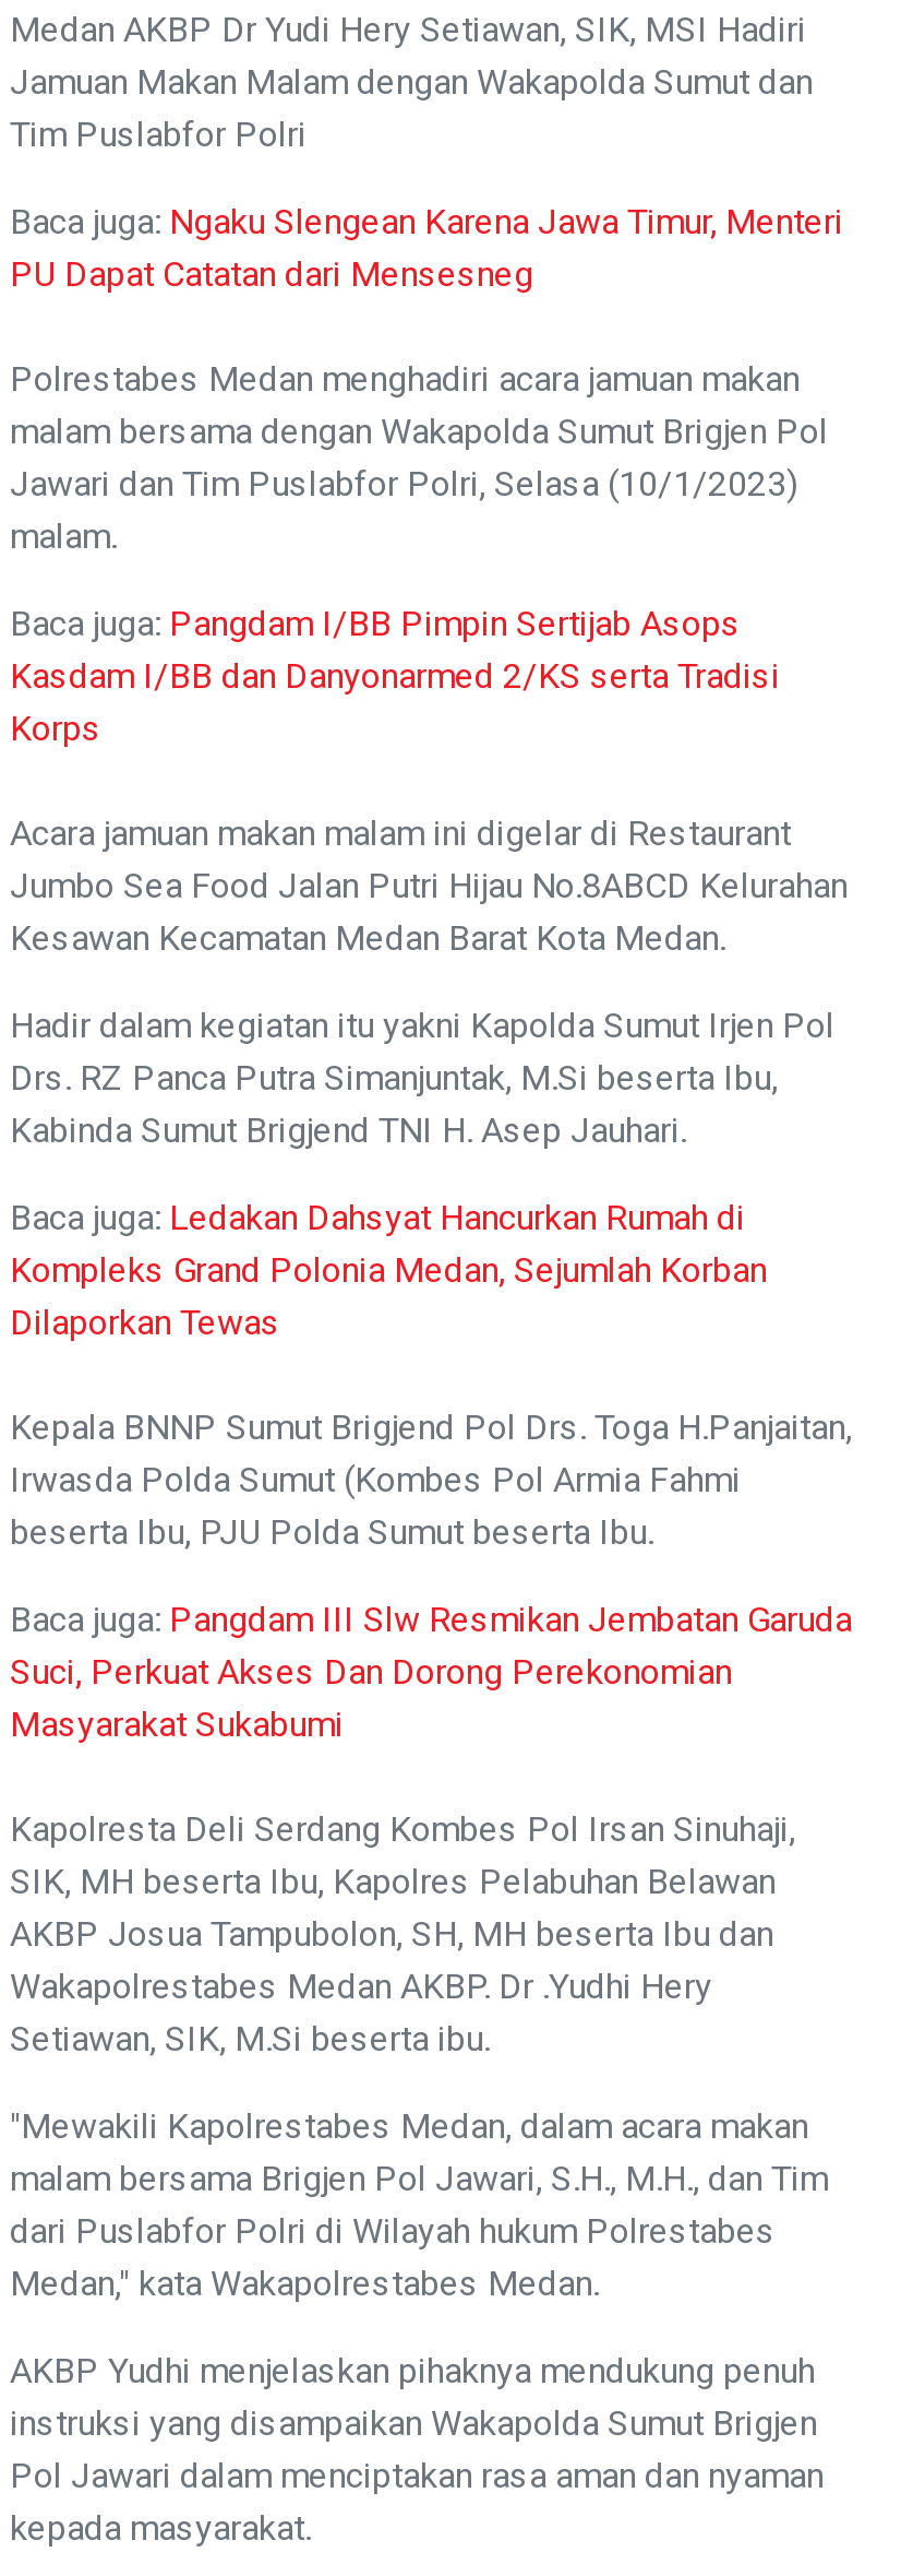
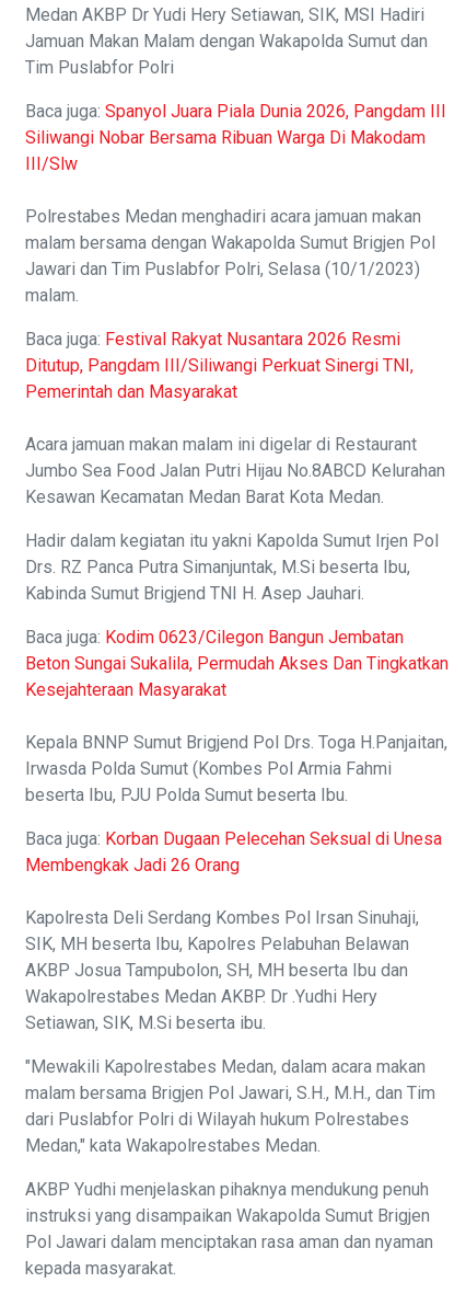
[10,200,843,294] Baca juga: Ngaku Slengean Karena Jawa Timur, Menteri | PU Dapat Catatan dari Mensesneg -> [25,101,446,174] Baca juga: Spanyol Juara Piala Dunia 2026, Pangdam III | Siliwangi Nobar Bersama Ribuan Warga Di Makodam | III/Slw
moved [10,358,828,556] -> [25,206,435,305]: Polrestabes Medan menghadiri acara jamuan makan | malam bersama dengan Wakapolda Sumut Brigjen Pol | Jawari dan Tim Puslabfor Polri, Selasa (10/1/2023) | malam.
[10,602,780,749] Baca juga: Pangdam I/BB Pimpin Sertijab Asops | Kasdam I/BB dan Danyonarmed 2/KS serta Tradisi | Korps -> [25,328,413,402] Baca juga: Festival Rakyat Nusantara 2026 Resmi | Ditutup, Pangdam III/Siliwangi Perkuat Sinergi TNI, | Pemerintah dan Masyarakat
moved [10,812,848,1151] -> [25,434,445,604]: Acara jamuan makan malam ini digelar di Restaurant | Jumbo Sea Food Jalan Putri Hijau No.8ABCD Kelurahan | Kesawan Kecamatan Medan Barat Kota Medan. | Hadir dalam kegiatan itu yakni Kapolda Sumut Irjen Pol | Drs. RZ Panca Putra Simanjuntak, M.Si beserta Ibu, | Kabinda Sumut Brigjend TNI H. Asep Jauhari.
[10,1196,767,1343] Baca juga: Ledakan Dahsyat Hancurkan Rumah di | Kompleks Grand Polonia Medan, Sejumlah Korban | Dilaporkan Tewas -> [25,627,448,700] Baca juga: Kodim 0623/Cilegon Bangun Jembatan | Beton Sungai Sukalila, Permudah Akses Dan Tingkatkan | Kesejahteraan Masyarakat
moved [10,1406,852,1552] -> [25,732,447,805]: Kepala BNNP Sumut Brigjend Pol Drs. Toga H.Panjaitan, | Irwasda Polda Sumut (Kombes Pol Armia Fahmi | beserta Ibu, PJU Polda Sumut beserta Ibu.
[10,1598,852,1745] Baca juga: Pangdam III Slw Resmikan Jembatan Garuda | Suci, Perkuat Akses Dan Dorong Perekonomian | Masyarakat Sukabumi -> [25,828,442,875] Baca juga: Korban Dugaan Pelecehan Seksual di Unesa | Membengkak Jadi 26 Orang

